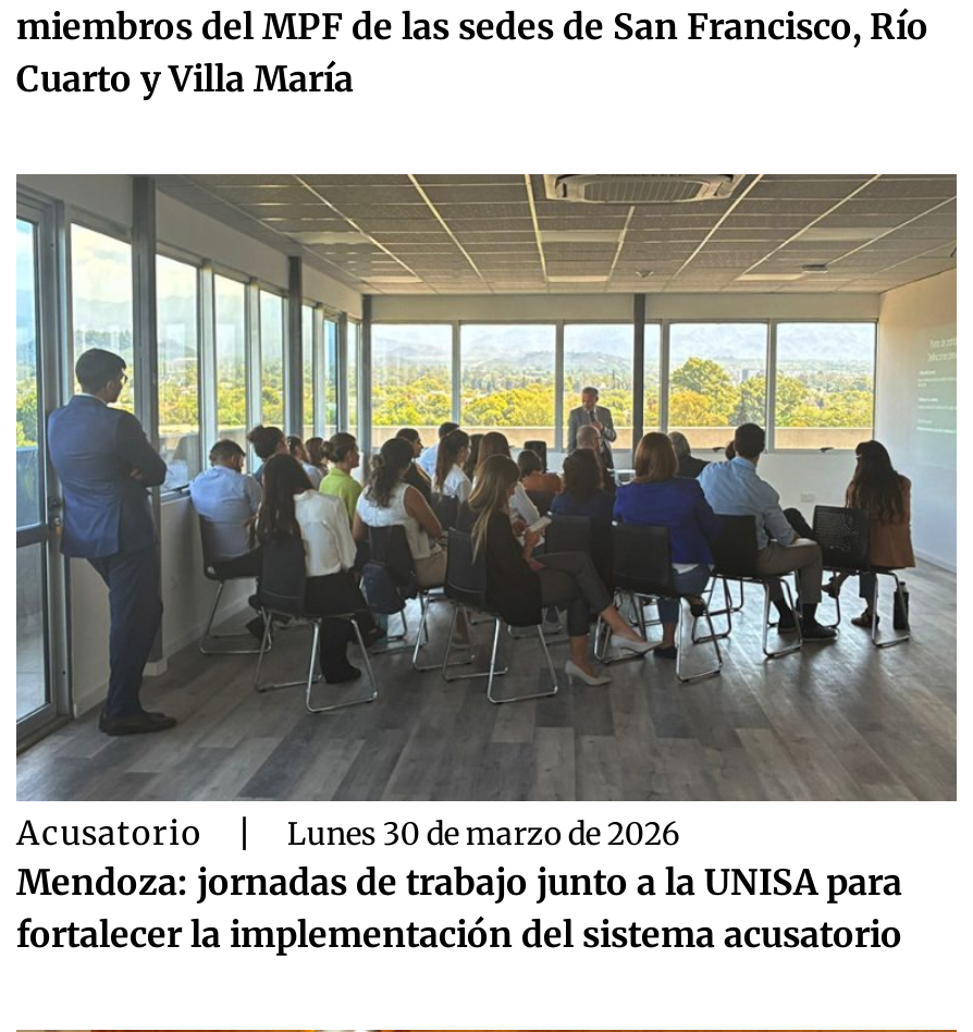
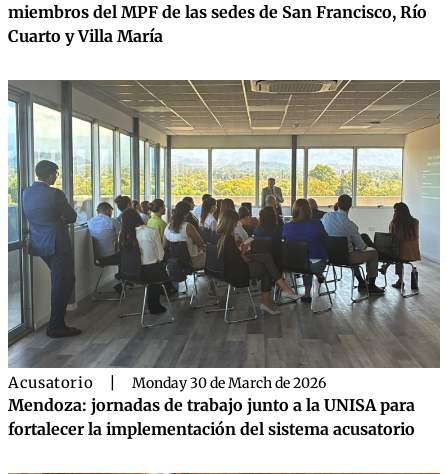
[287,814,679,853] Lunes 30 de marzo de 2026 -> [132,374,326,392] Monday 30 de March de 2026

